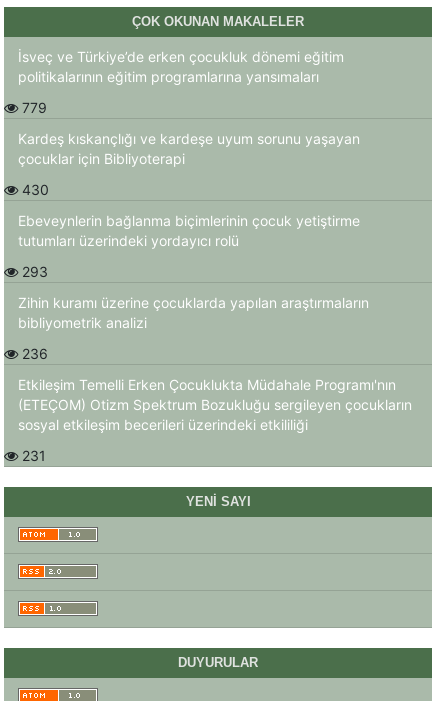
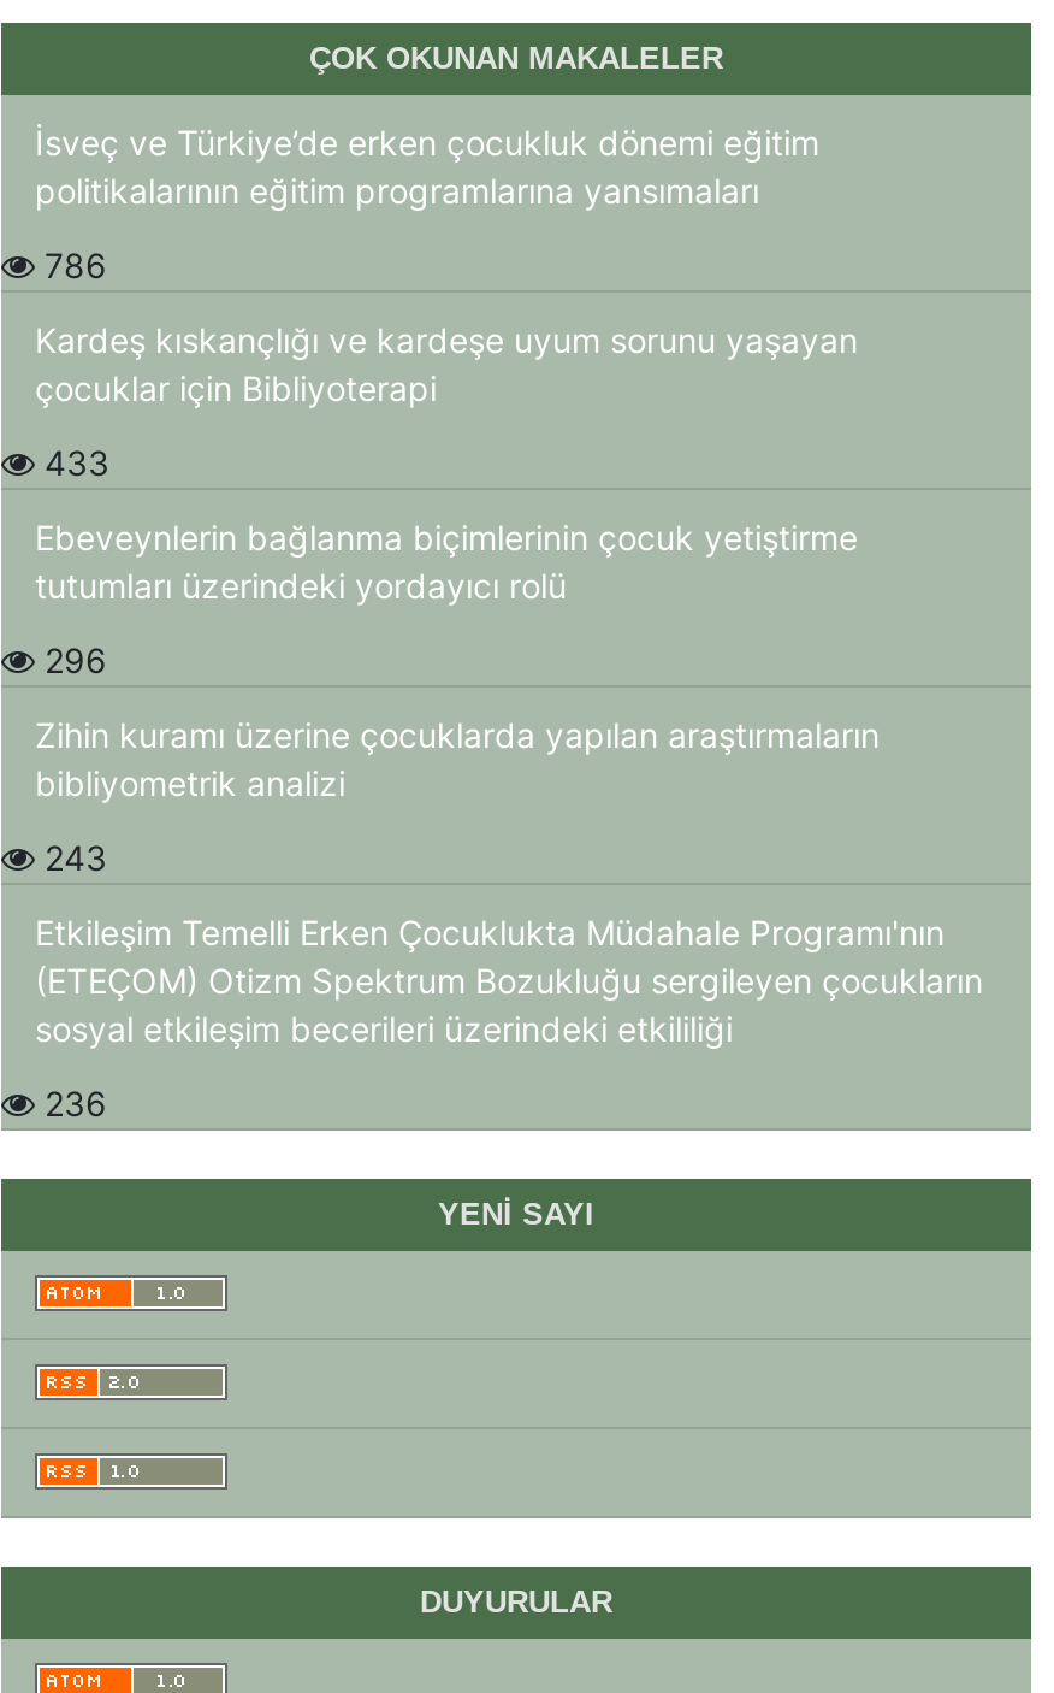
[18,99,47,116] 779 -> [35,244,107,285] 786
[18,181,49,198] 430 -> [35,441,109,482] 433
[18,263,48,280] 293 -> [35,639,107,680] 296
[18,345,48,362] 236 -> [35,836,107,877] 243
[18,447,46,464] 231 -> [35,1082,107,1123] 236

